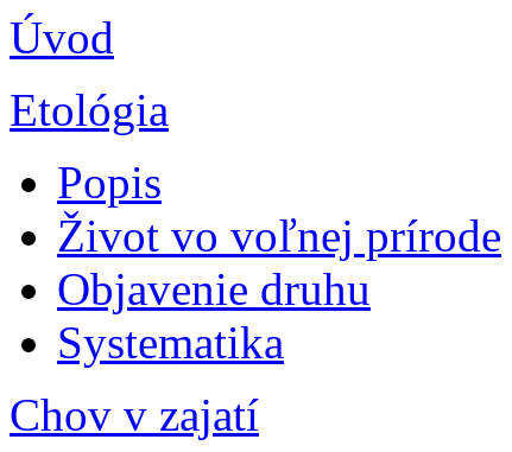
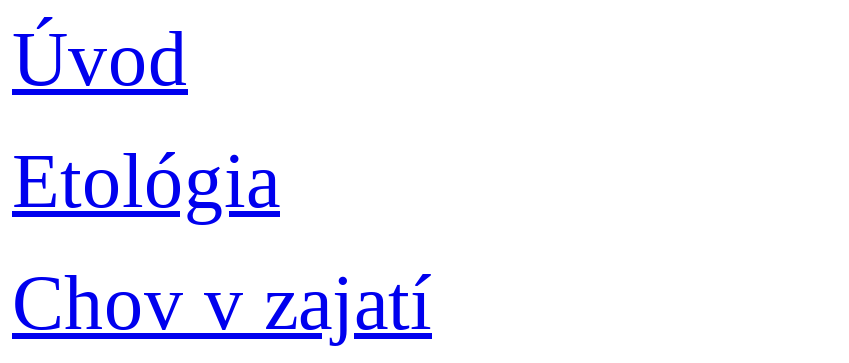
[57,156,501,368] Popis | Život vo voľnej prírode | Objavenie druhu | Systematika -> none

